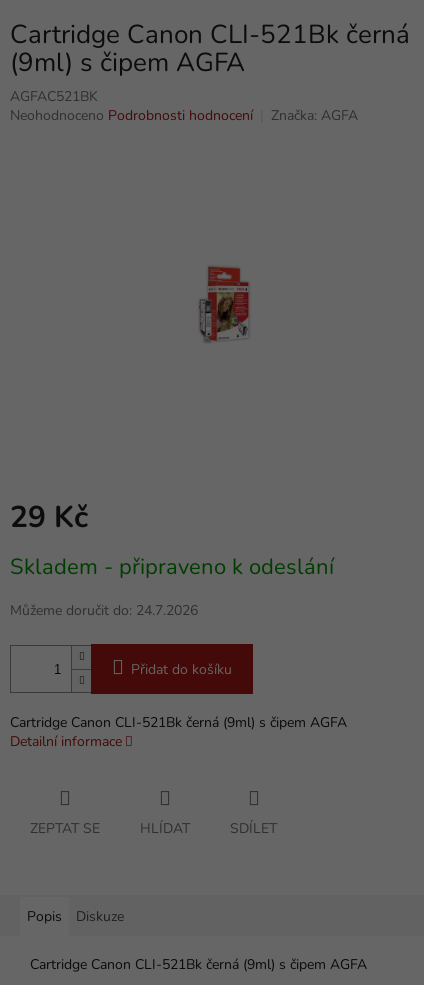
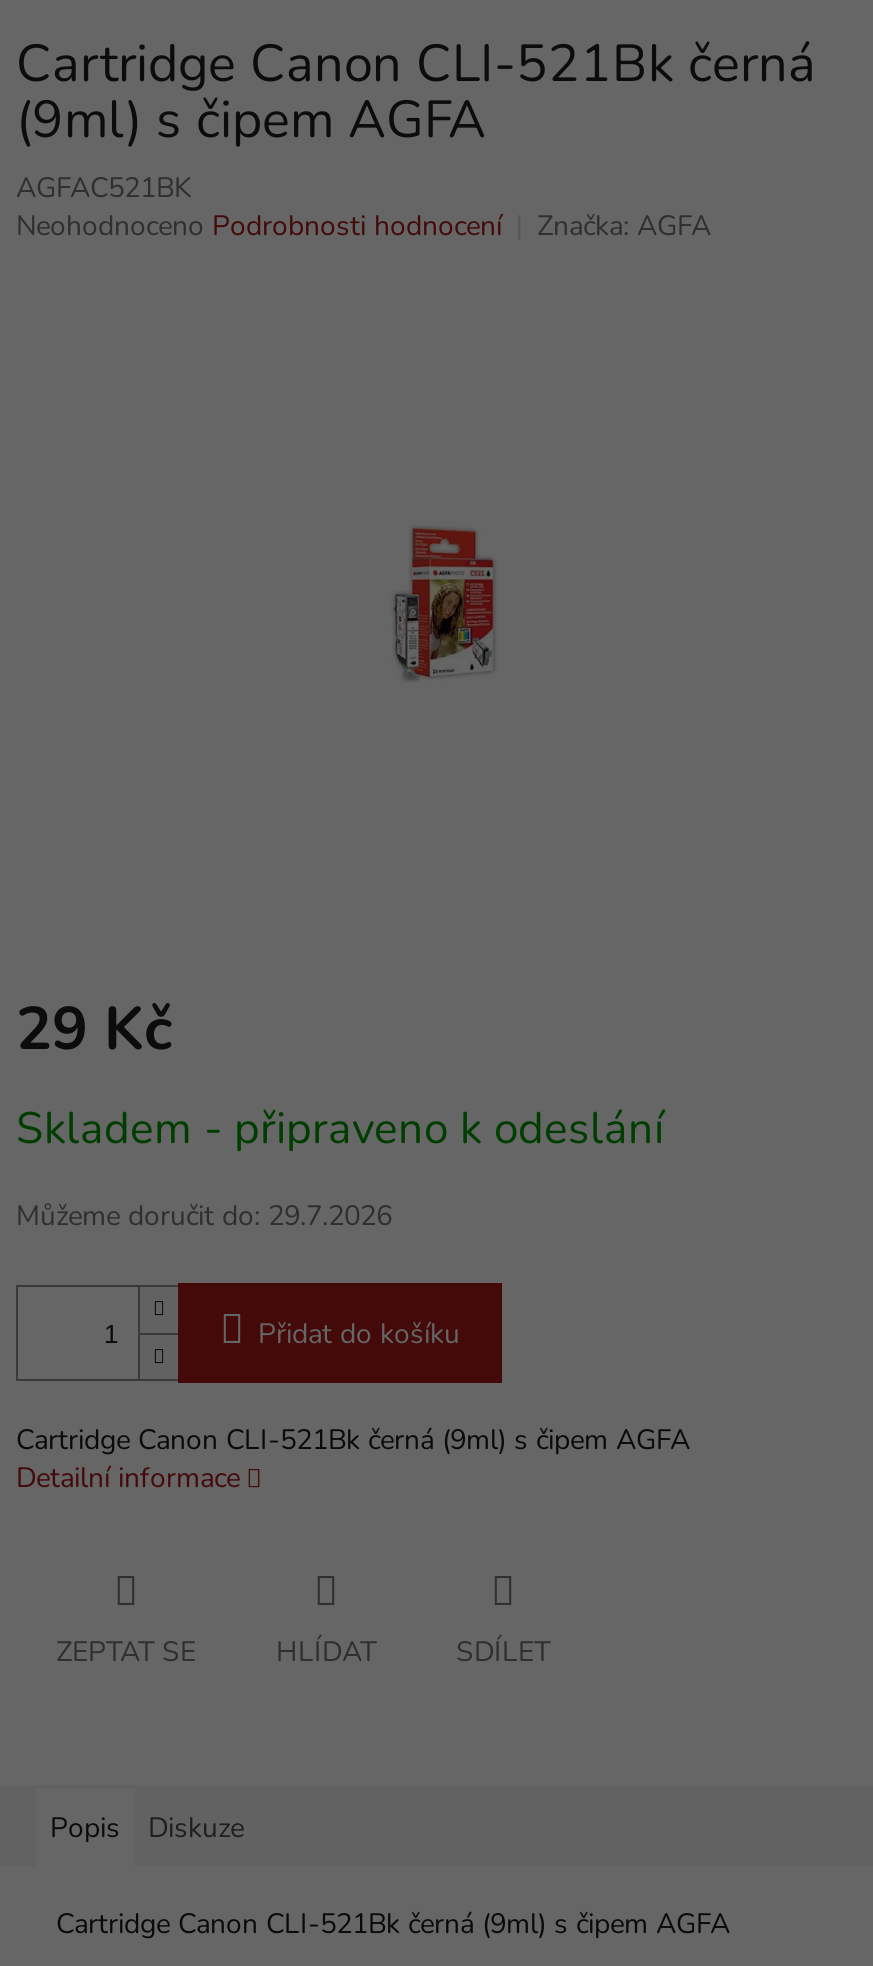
[10,601,198,620] Můžeme doručit do: 24.7.2026 -> [16,1198,392,1236] Můžeme doručit do: 29.7.2026

